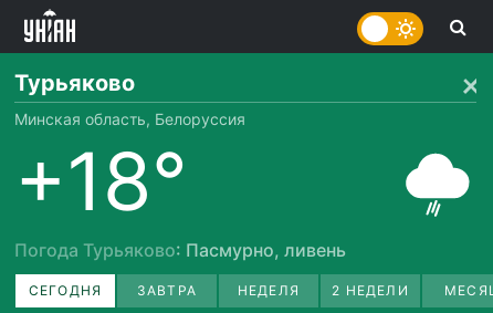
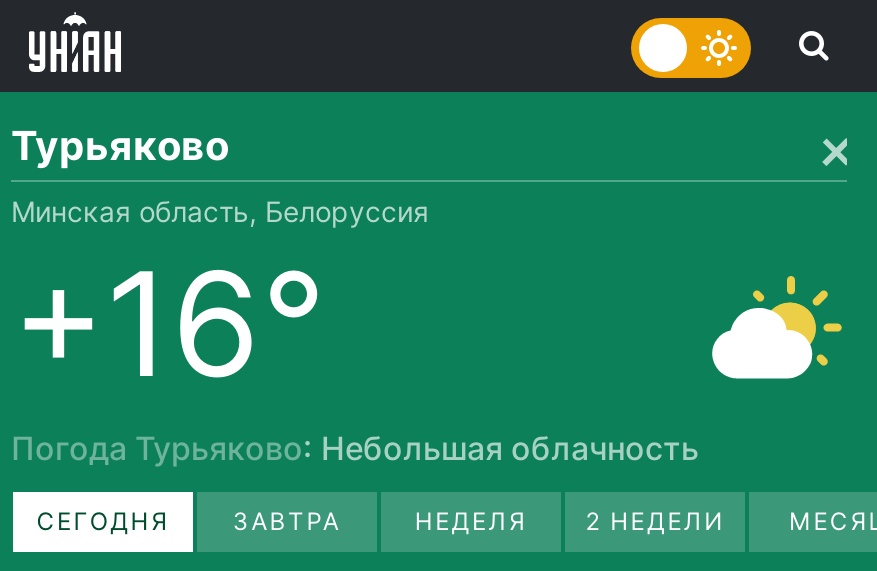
[14,133,188,229] +18° -> [11,236,327,410] +16°
[401,153,473,218] [image] -> [709,274,843,386] [image]
[14,239,346,261] Погода Турьяково: Пасмурно, ливень -> [11,428,699,468] Погода Турьяково: Небольшая облачность

